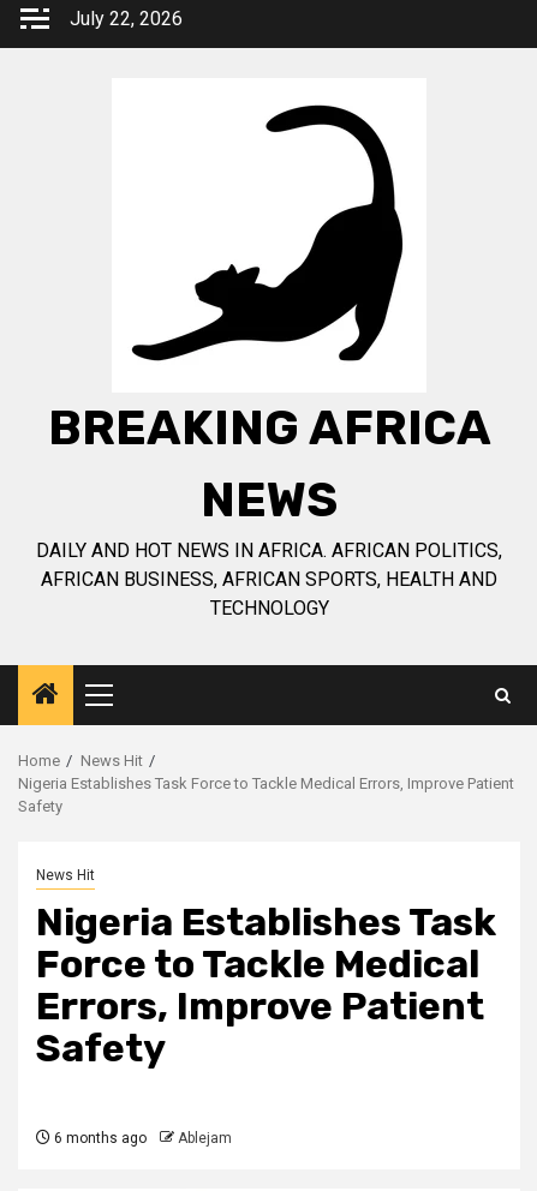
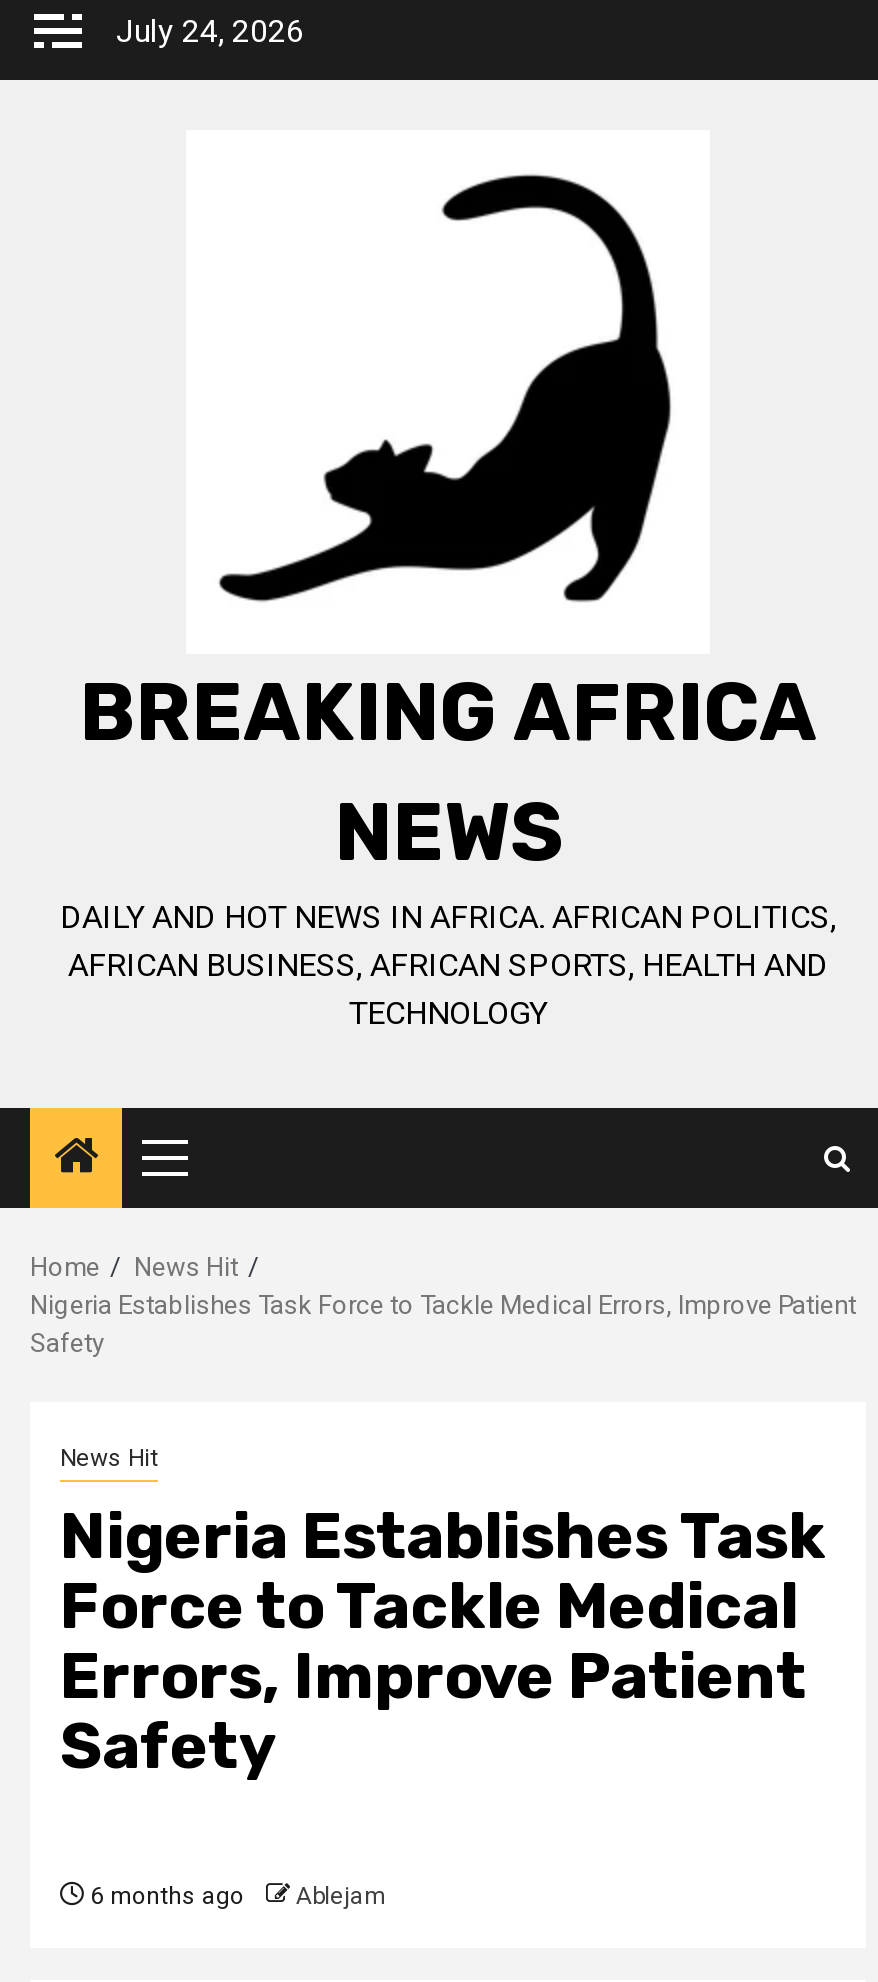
[70,7,183,30] July 22, 2026 -> [116,12,304,50] July 24, 2026

